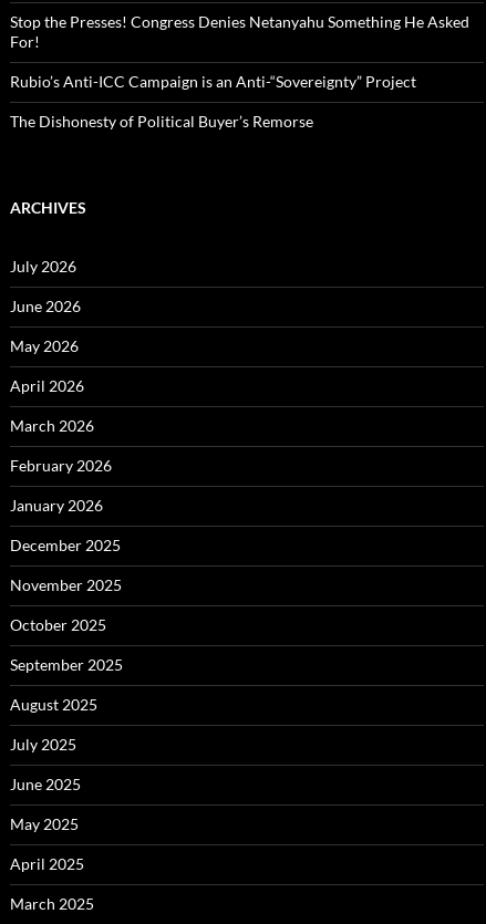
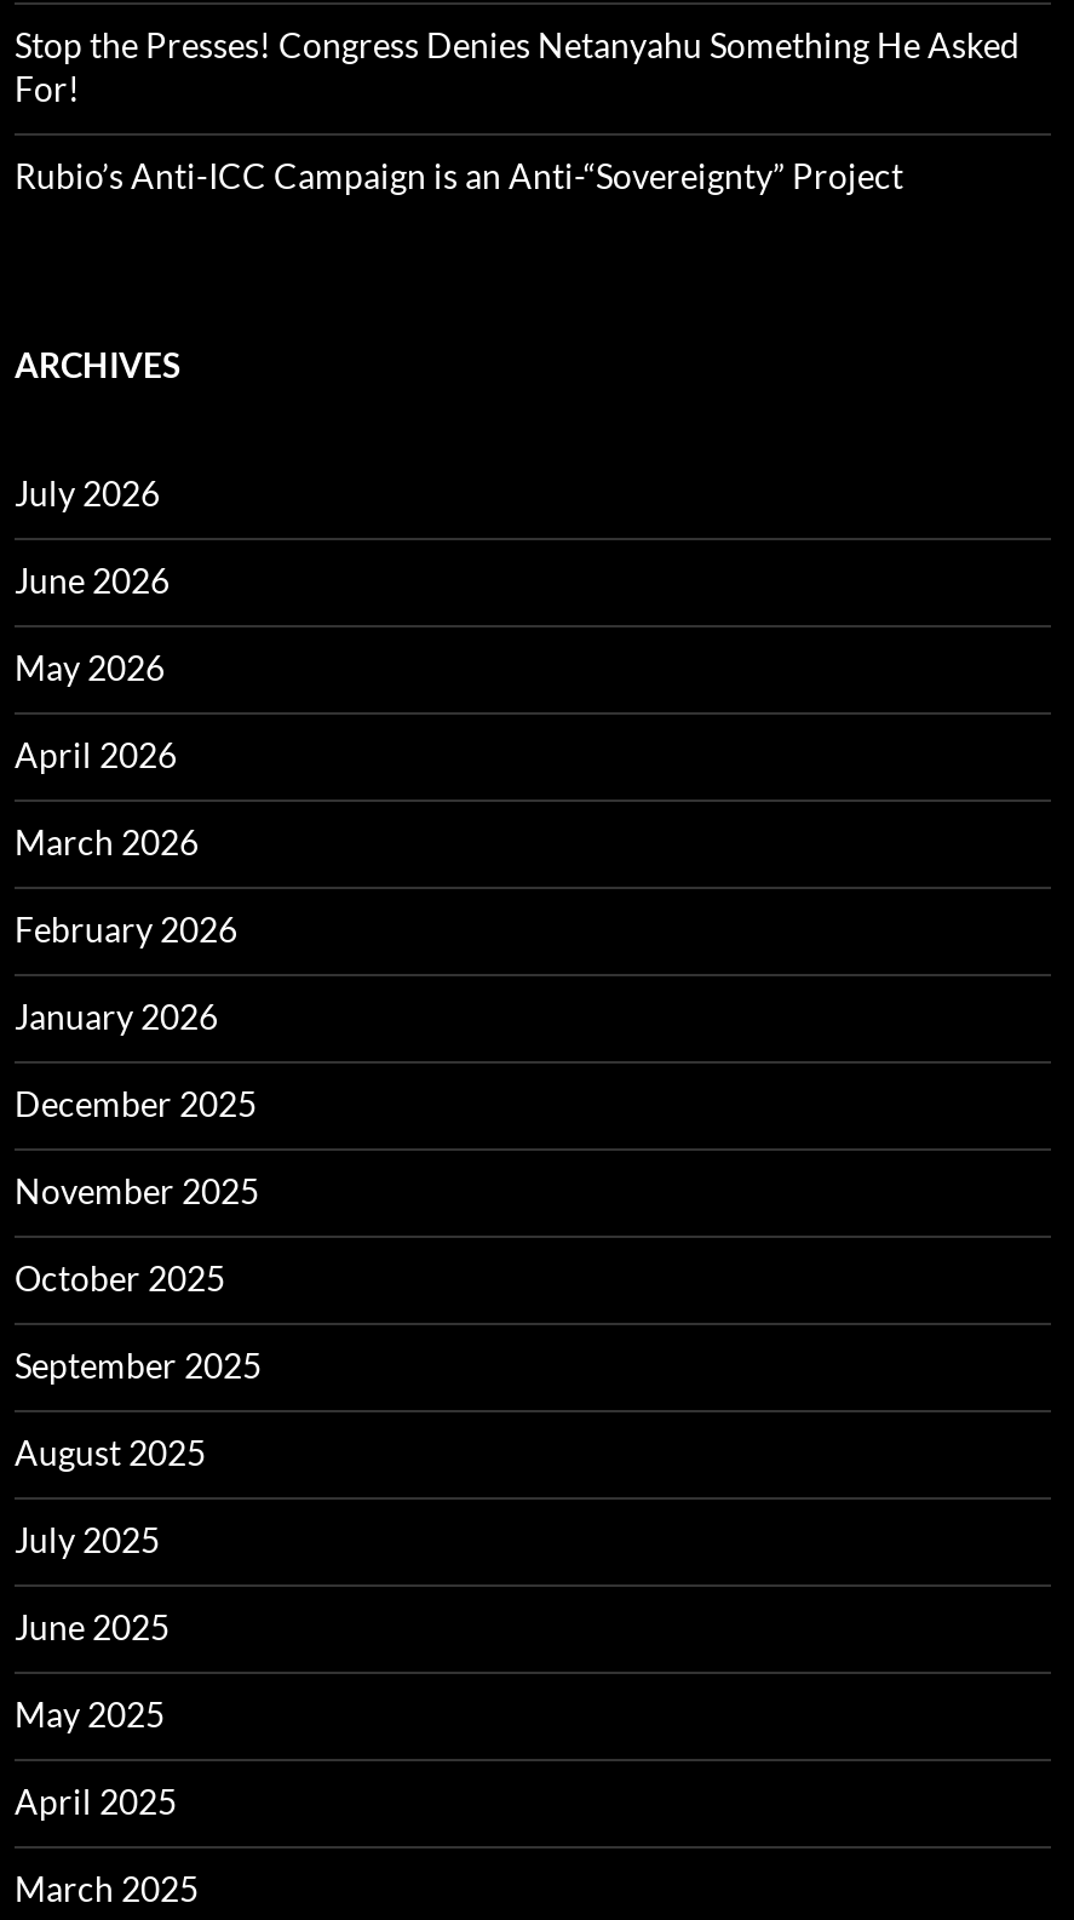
[10,111,313,130] The Dishonesty of Political Buyer’s Remorse -> none

